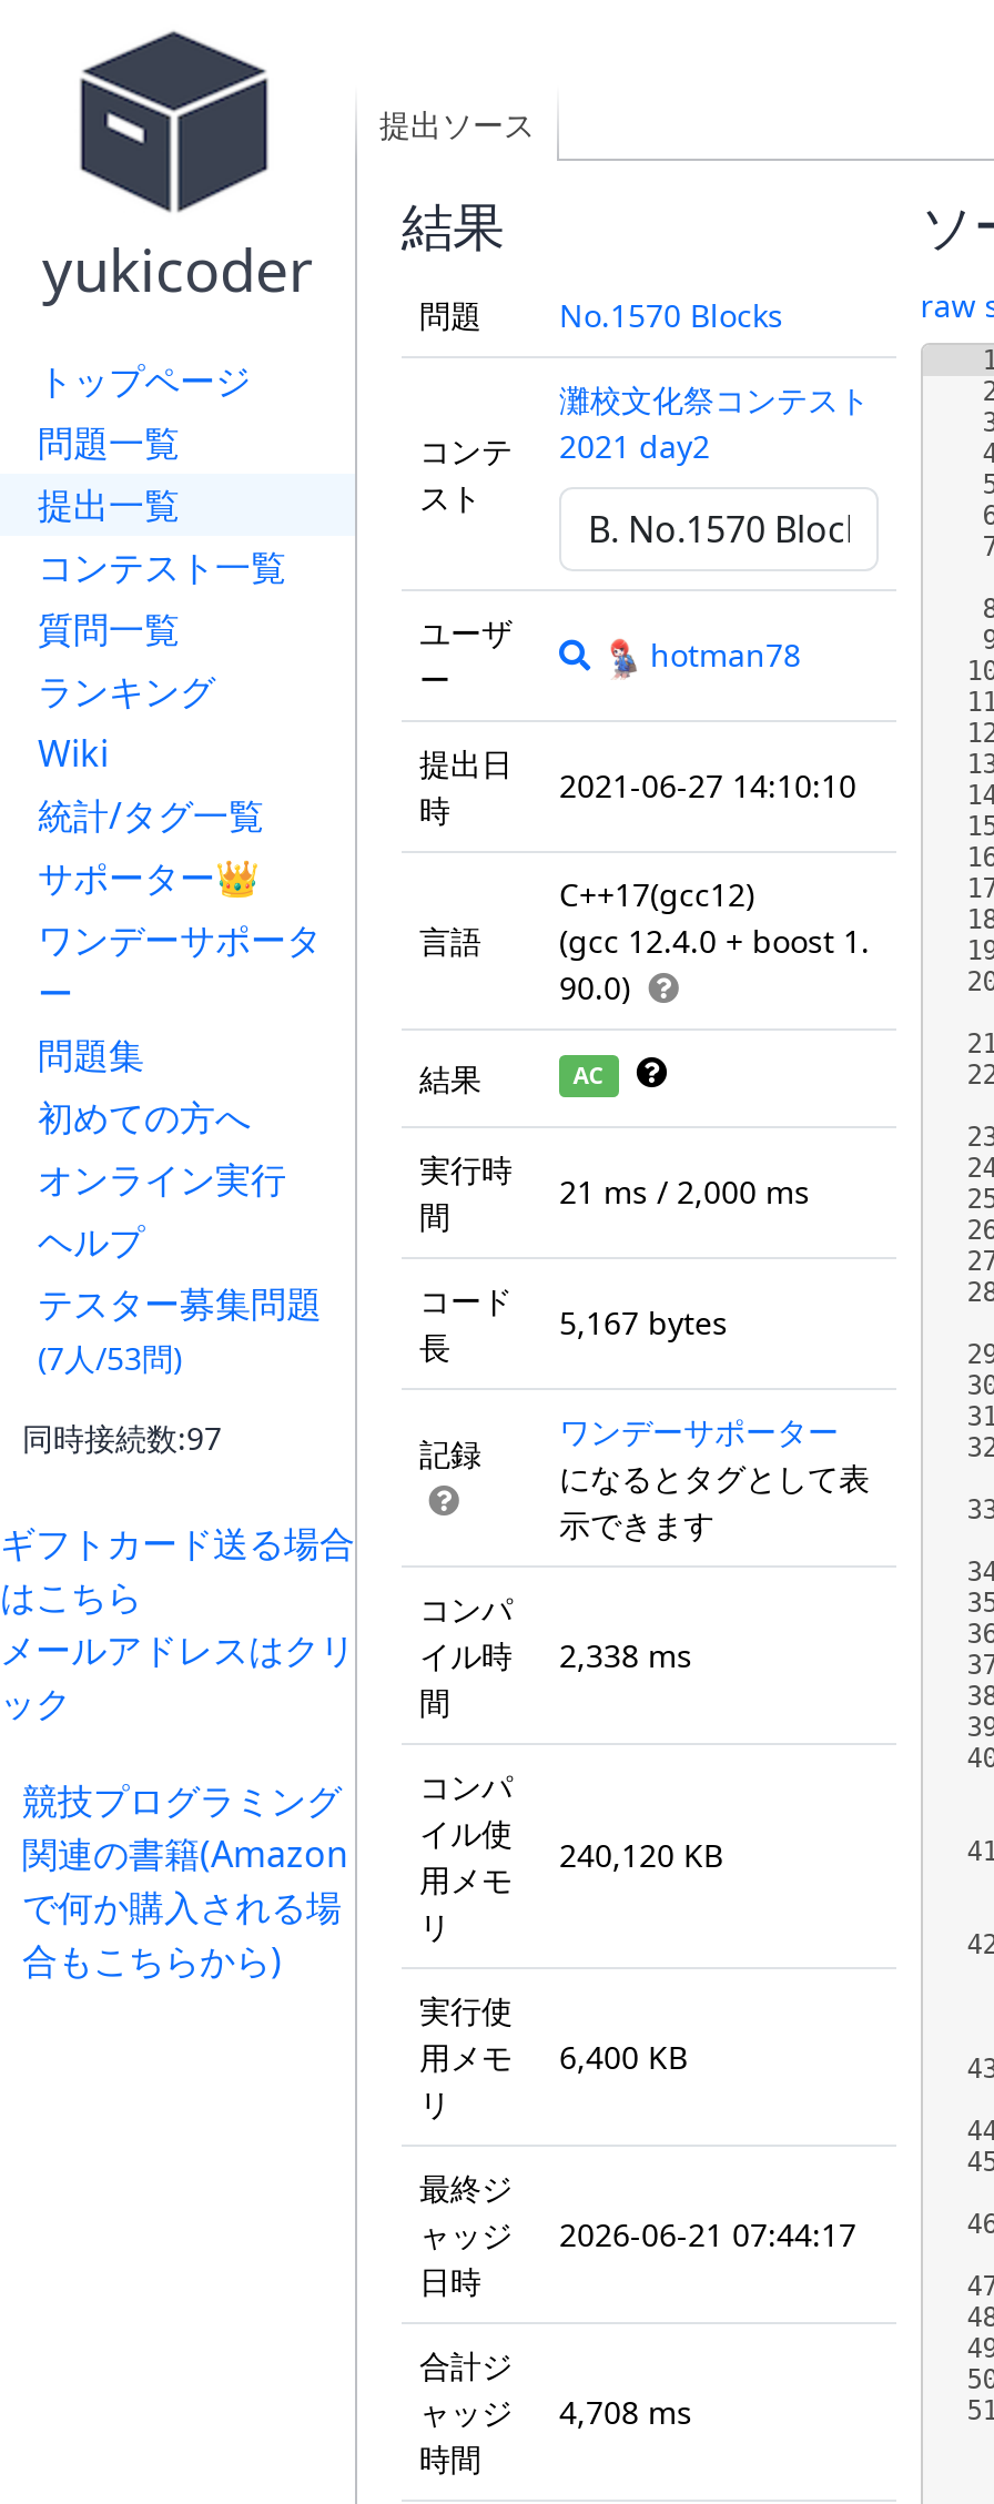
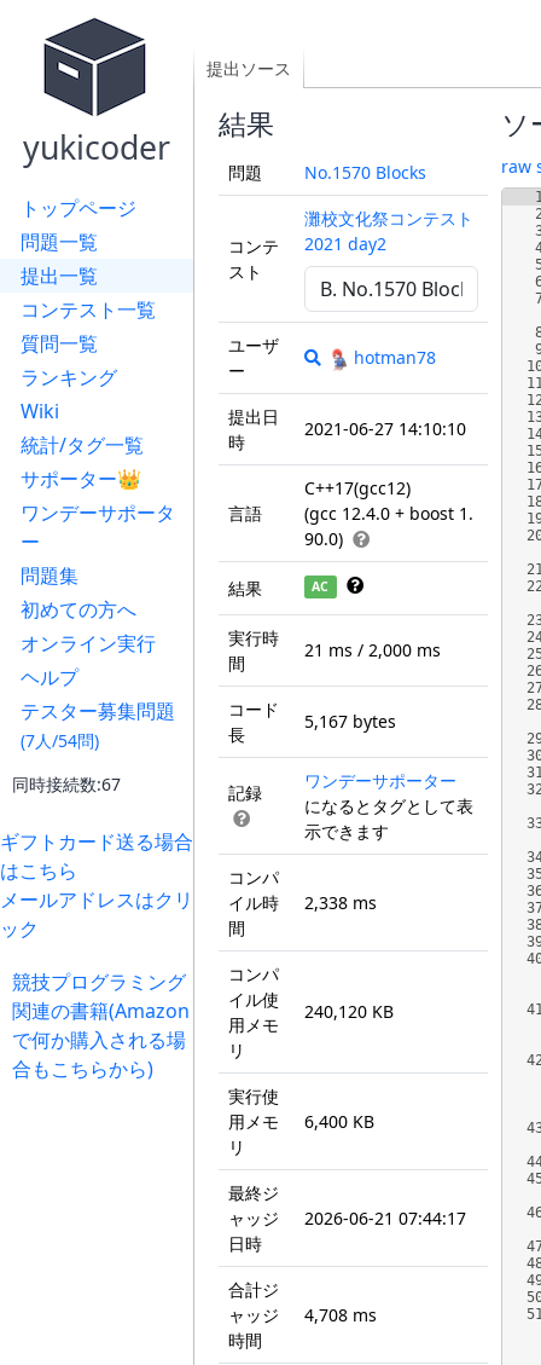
[38,1337,182,1379] (7人/53問) -> [21,729,99,752] (7人/54問)
[22,1417,222,1459] 同時接続数:97 -> [12,773,121,796] 同時接続数:67

